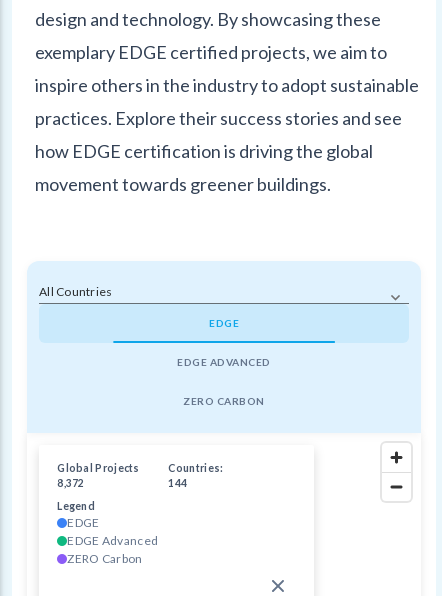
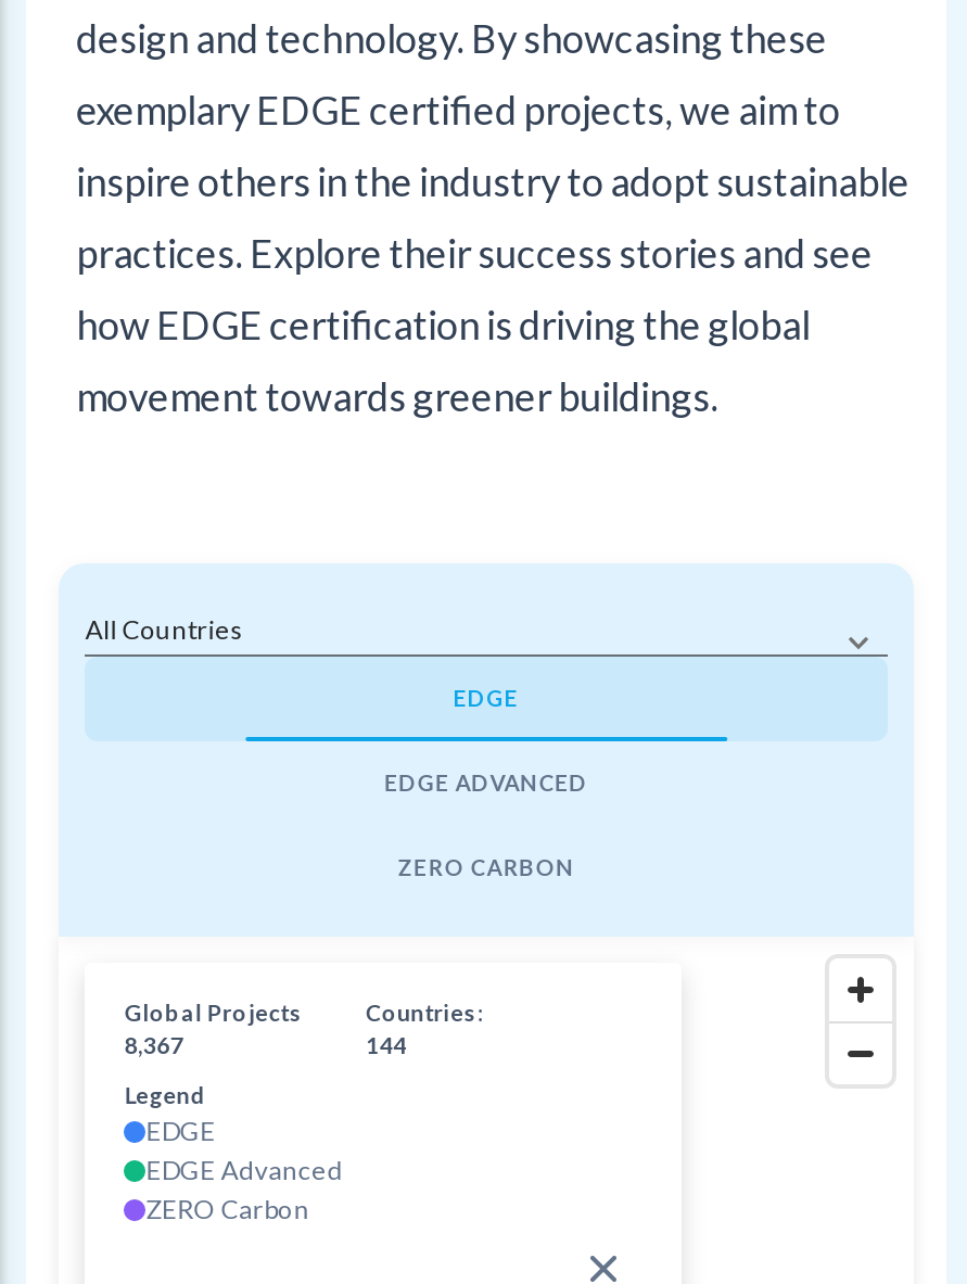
[57,477,85,489] 8,372 -> [124,1032,184,1058] 8,367

